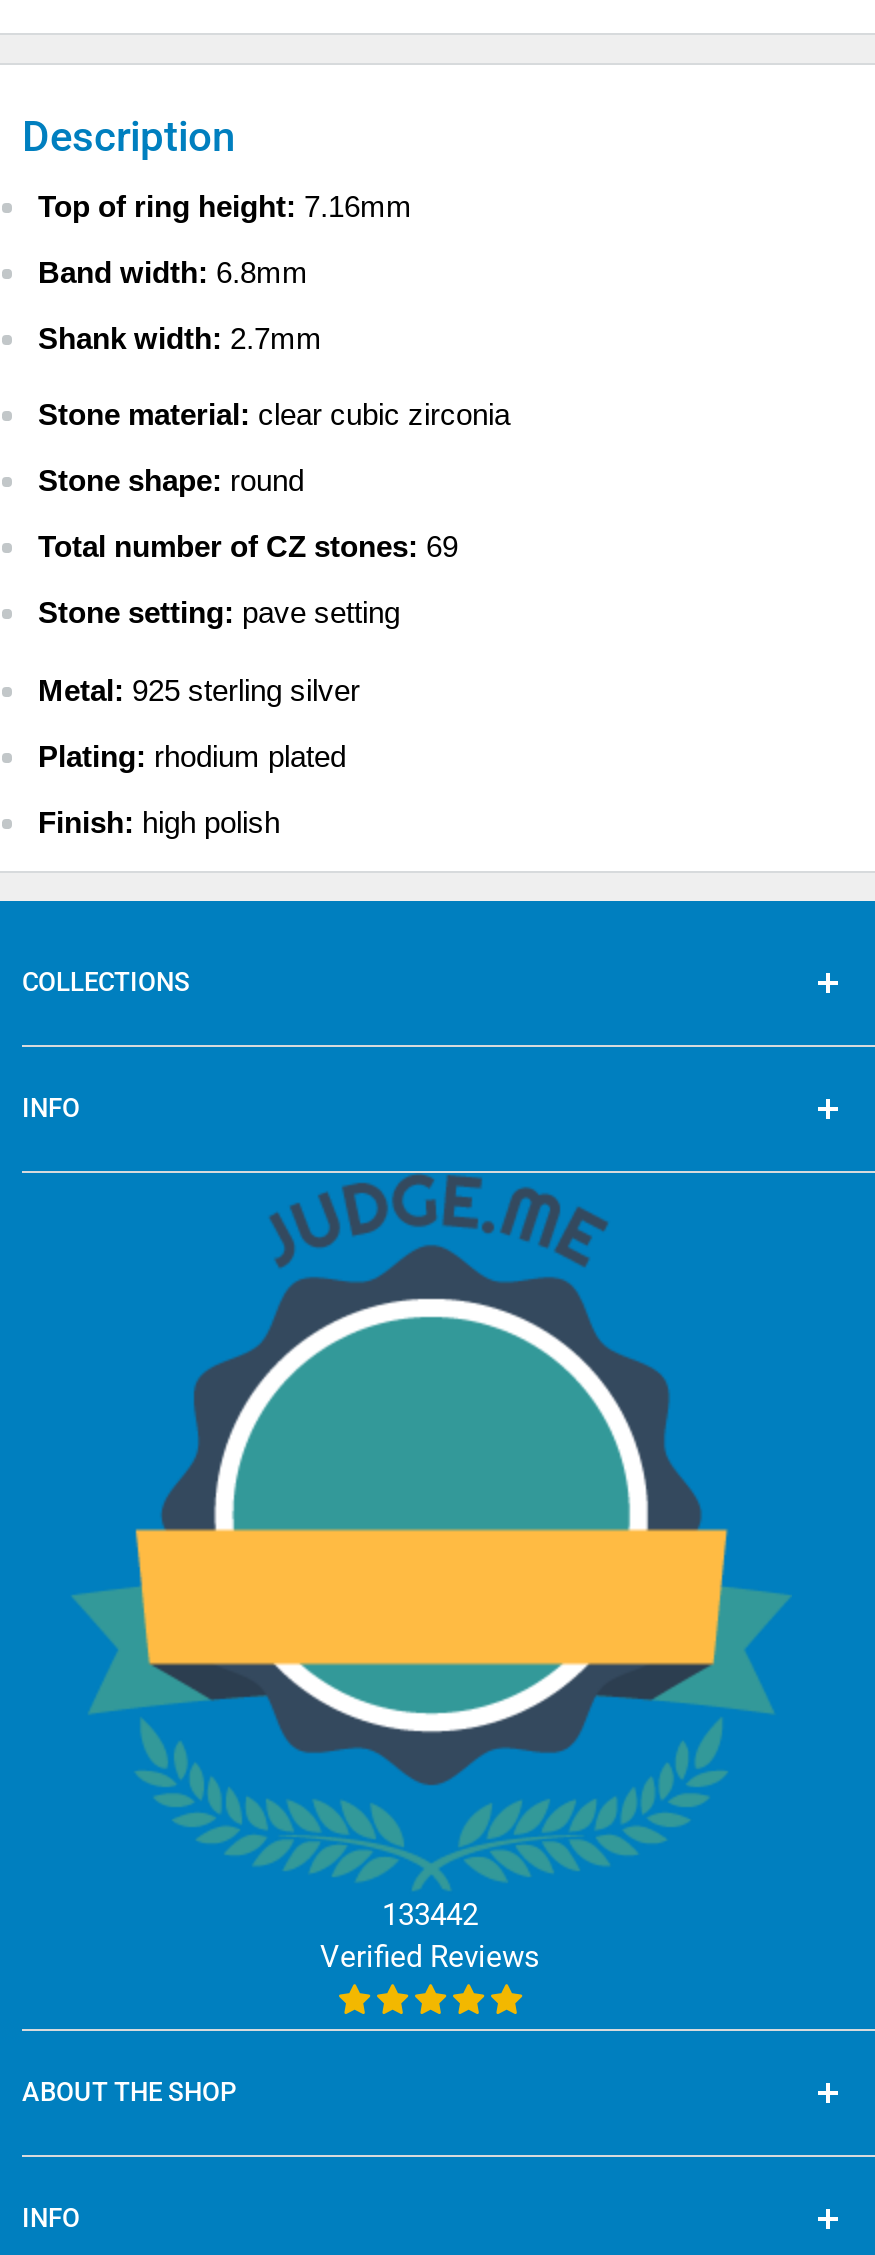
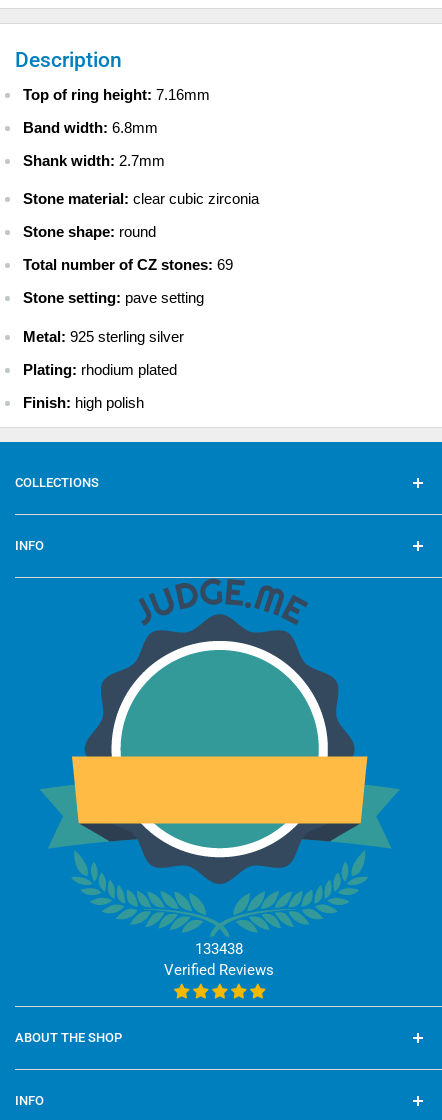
[382,1897,478,1933] 133442 -> [195,940,243,958] 133438

